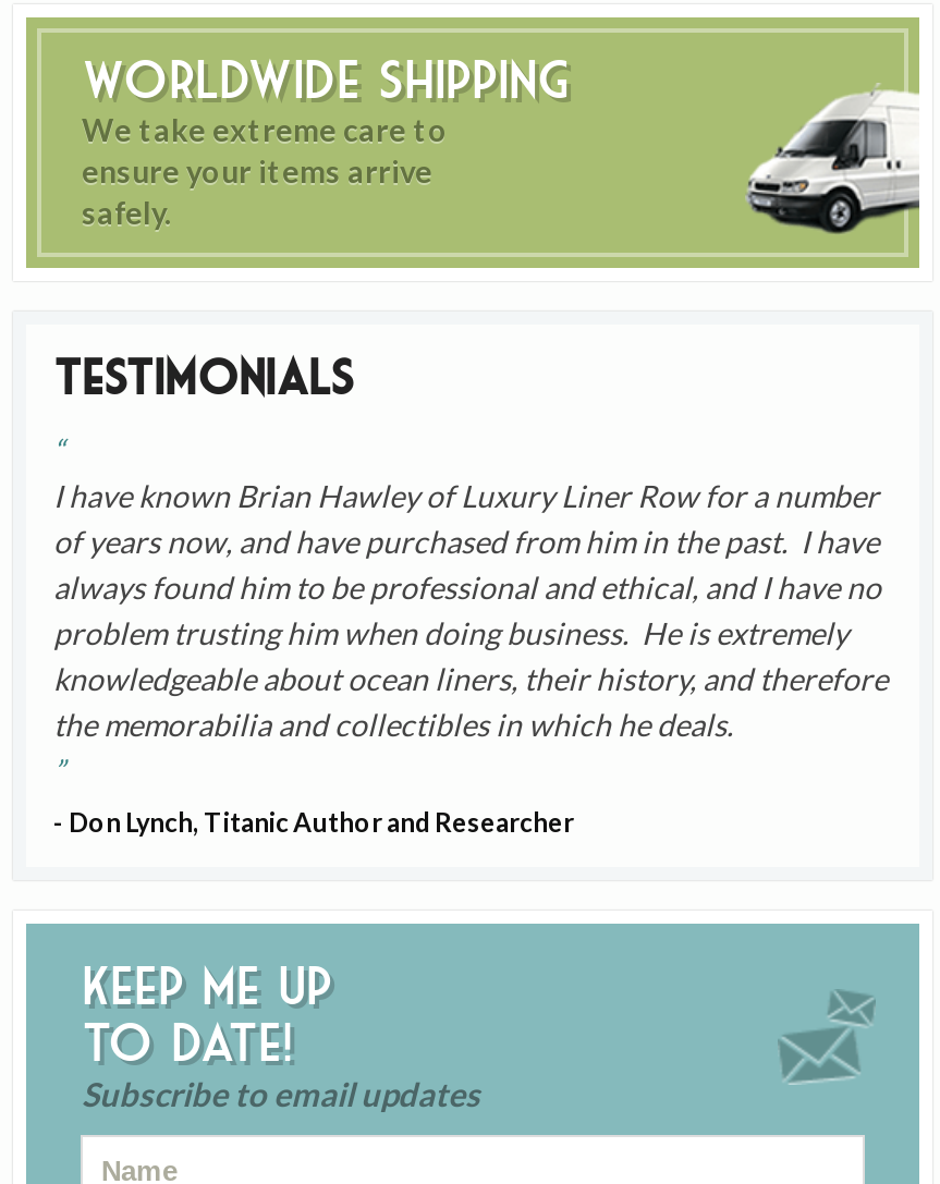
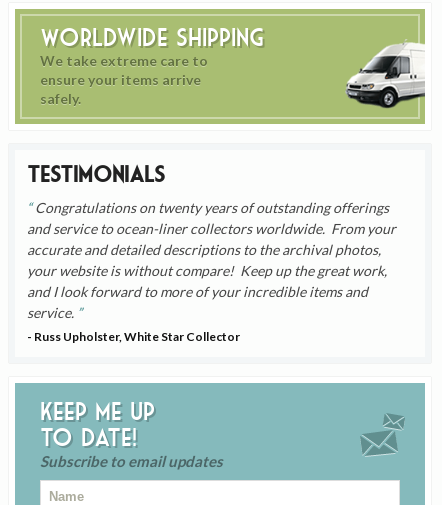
[53,477,887,838] I have known Brian Hawley of Luxury Liner Row for a number | of years now, and have purchased from him in the past. I have | always found him to be professional and ethical, and I have no | problem trusting him when doing business. He is extremely | knowledgeable about ocean liners, their history, and therefore | the memorabilia and collectibles in which he deals. | - Don Lynch, Titanic Author and Researcher -> [27,199,396,344] Congratulations on twenty years of outstanding offerings | and service to ocean-liner collectors worldwide. From your | accurate and detailed descriptions to the archival photos, | your website is without compare! Keep up the great work, | and I look forward to more of your incredible items and | service. | - Russ Upholster, White Star Collector

